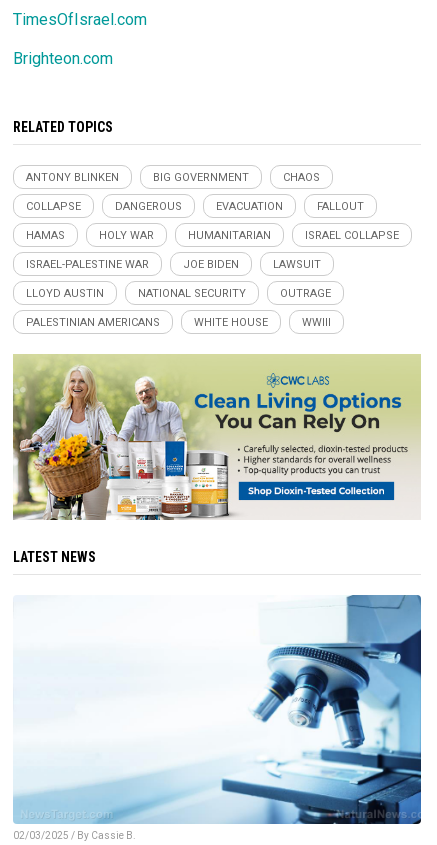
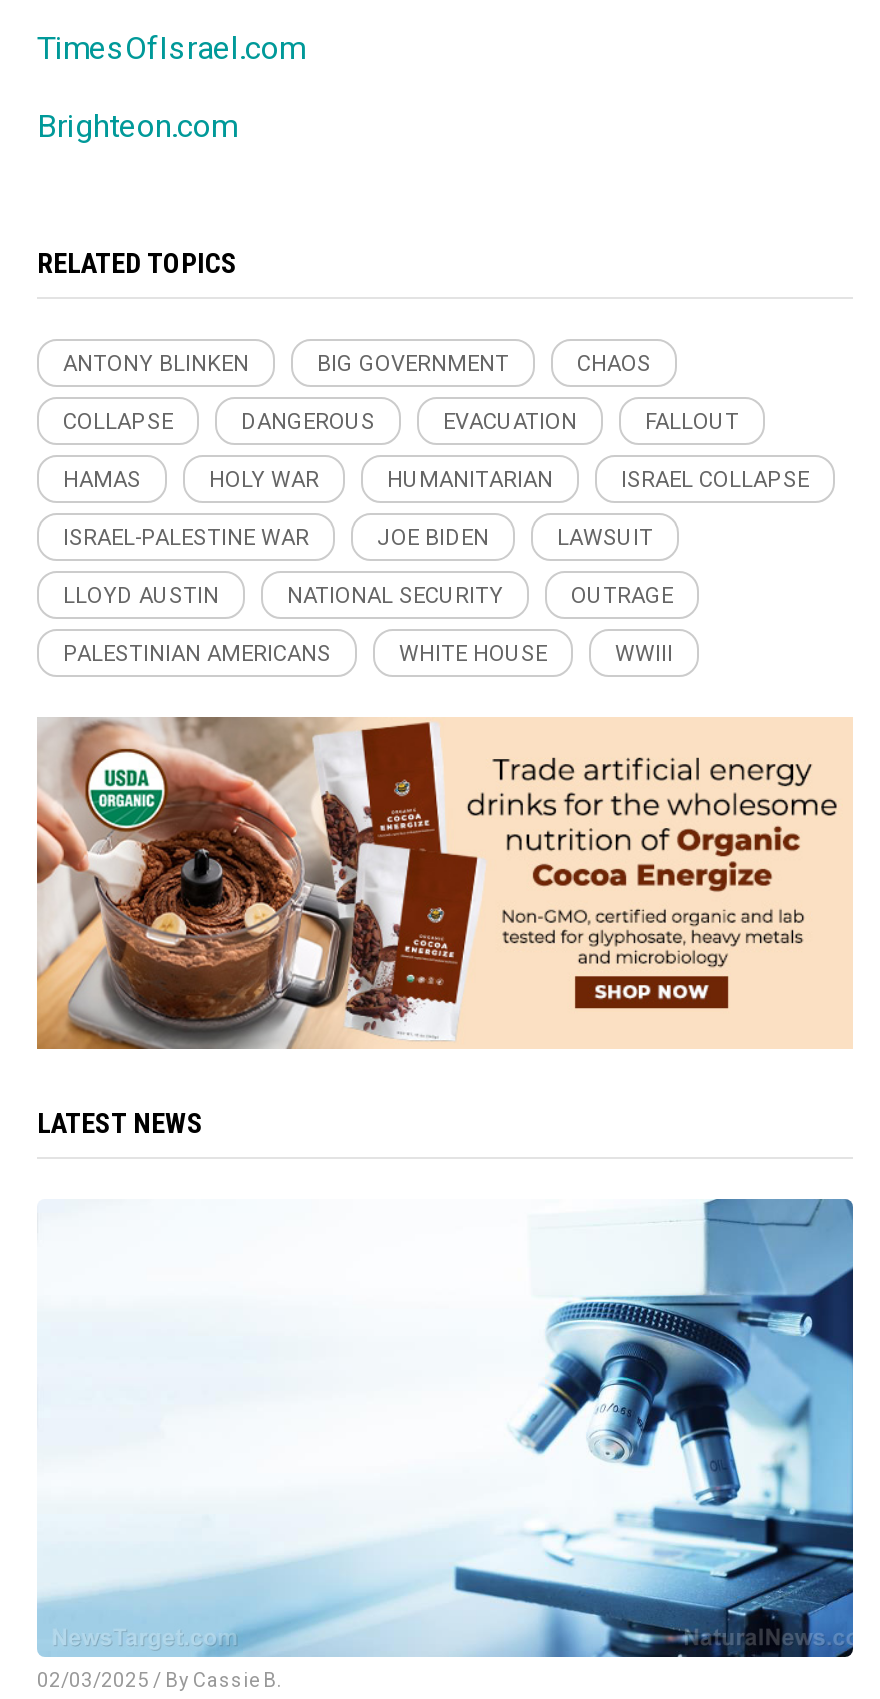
[12,354,421,521] [image] -> [35,717,851,1051] [image]

